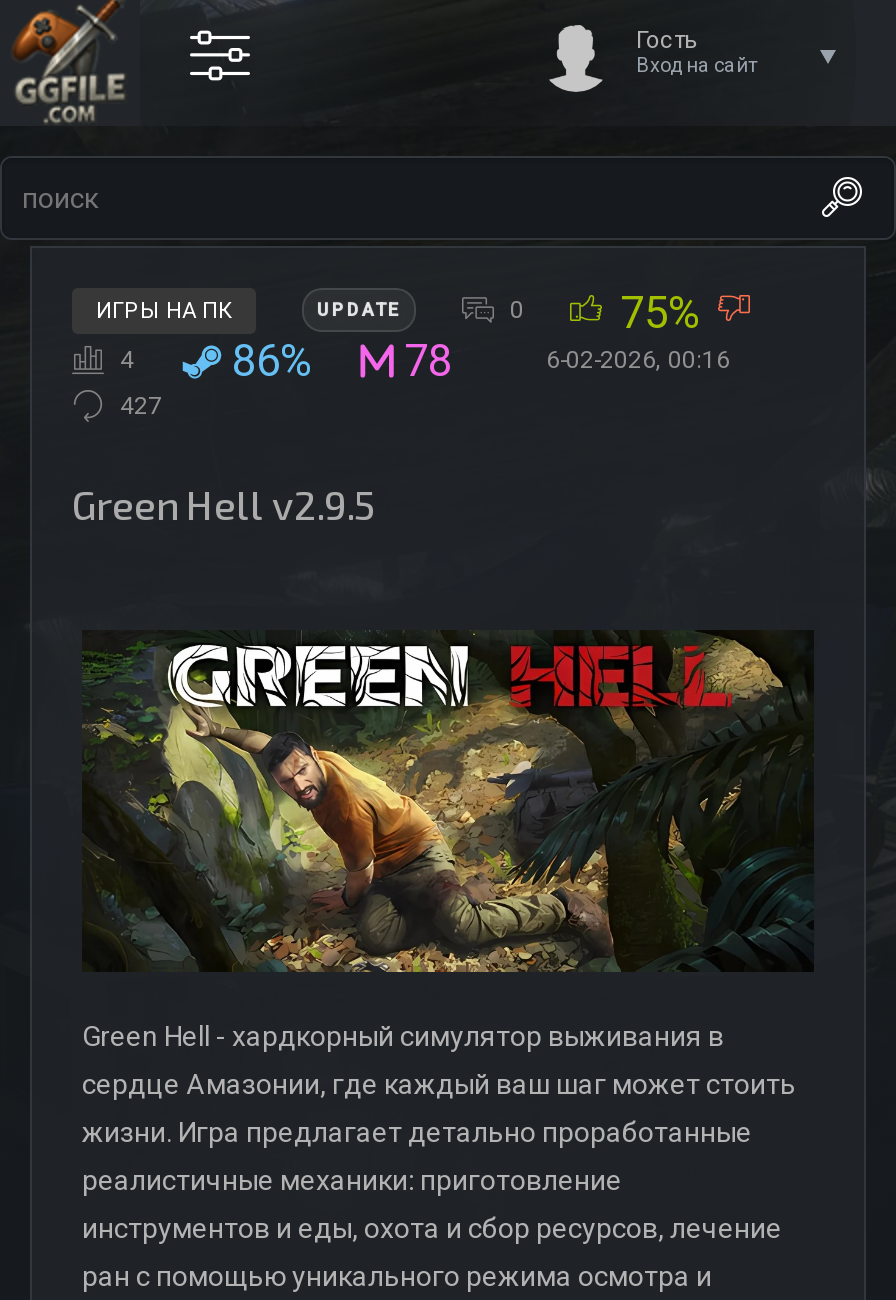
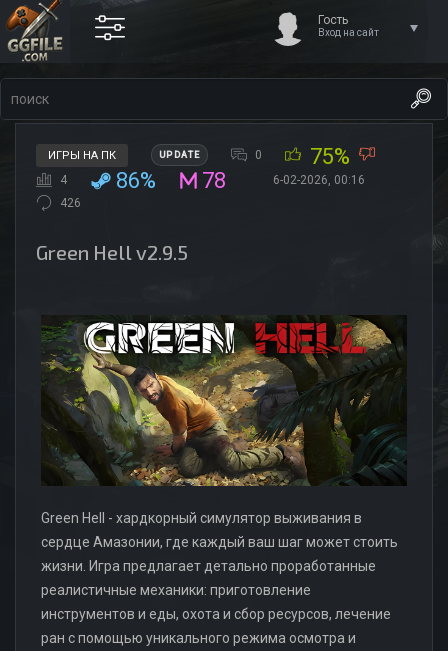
[120,392,162,420] 427 -> [60,196,81,210] 426

